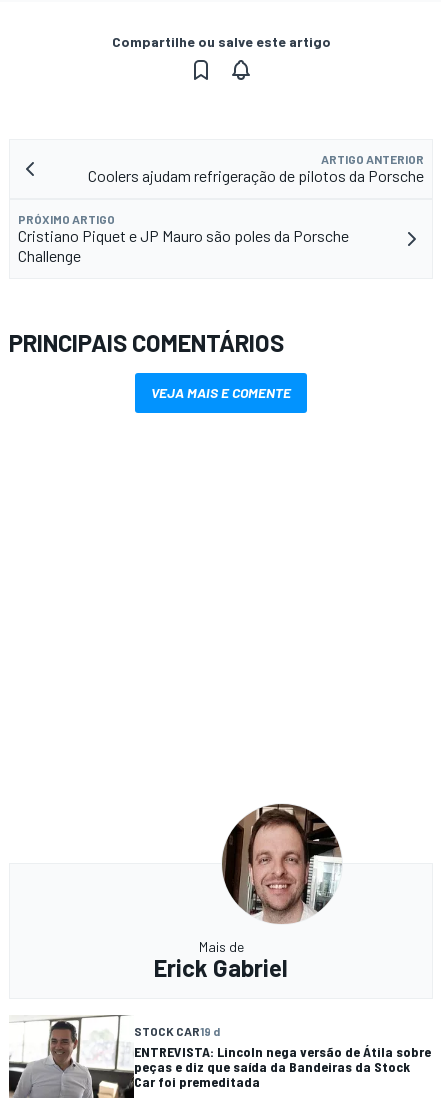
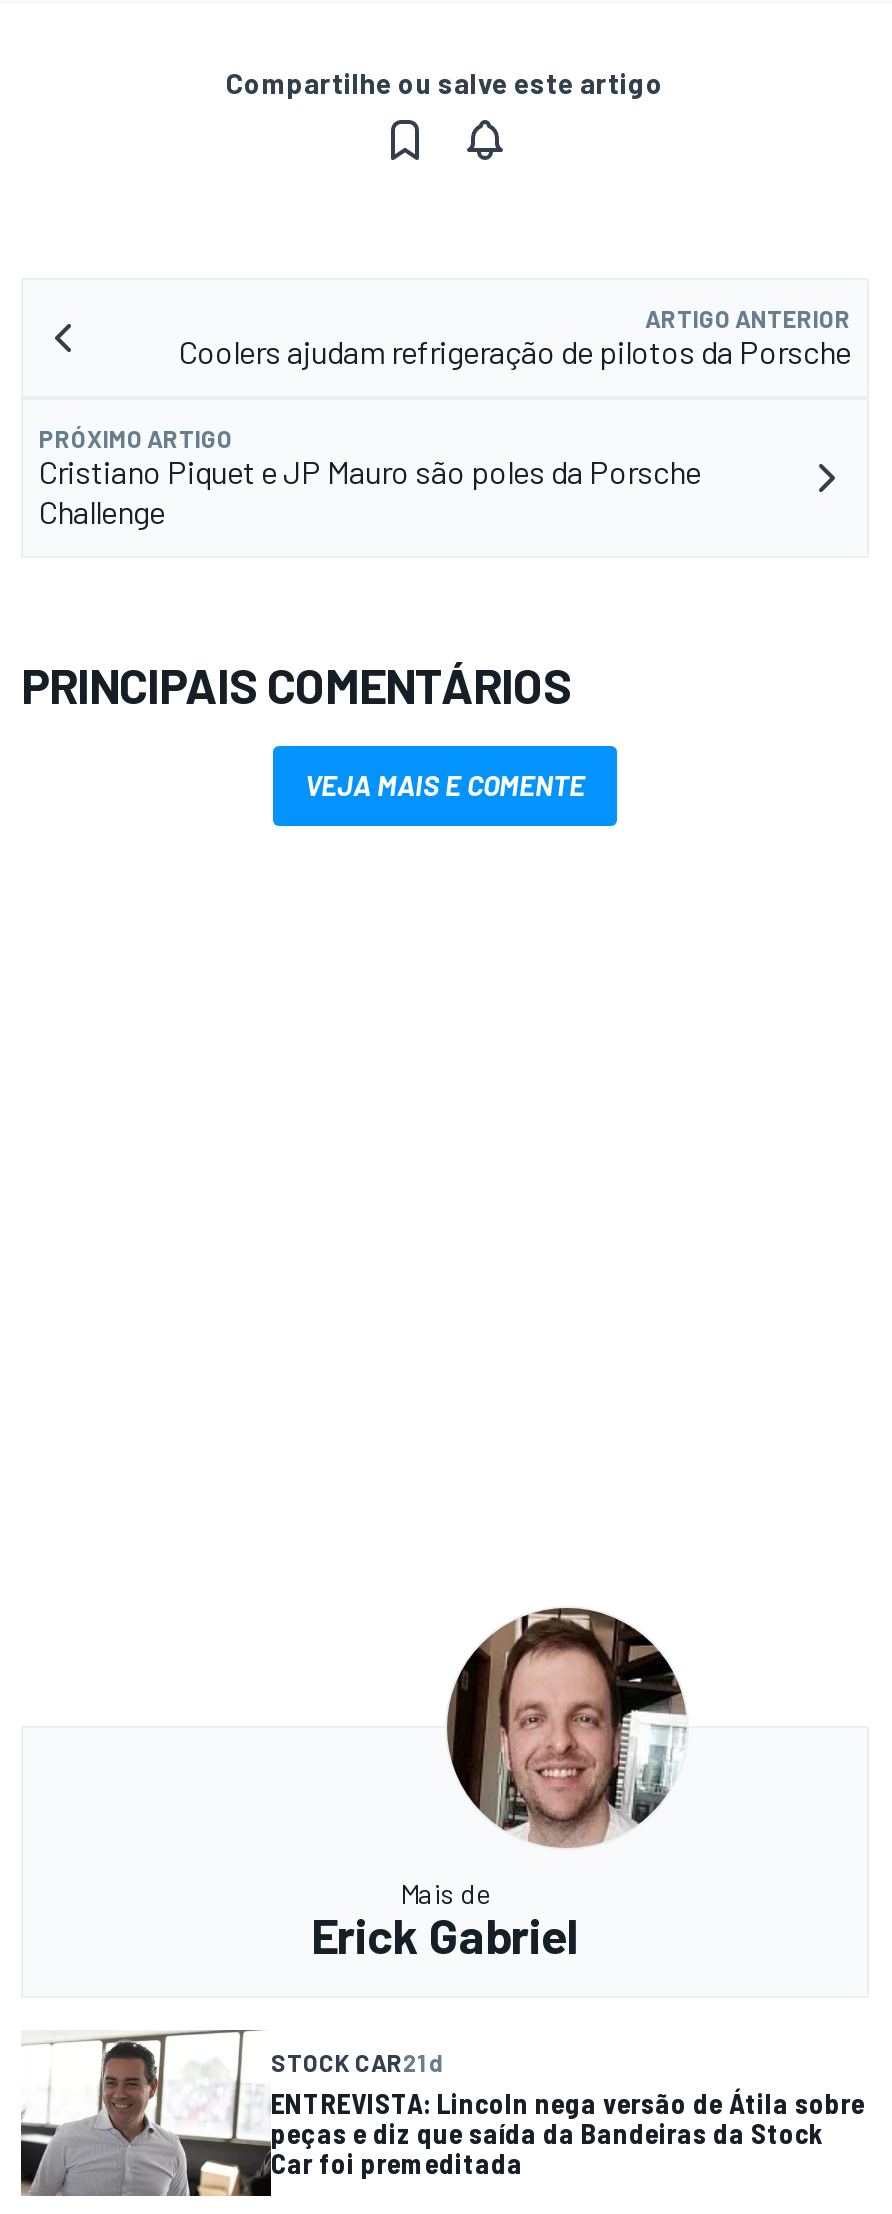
[134,1024,220,1038] STOCK CAR19 d -> [271,2049,443,2077] STOCK CAR21 d

